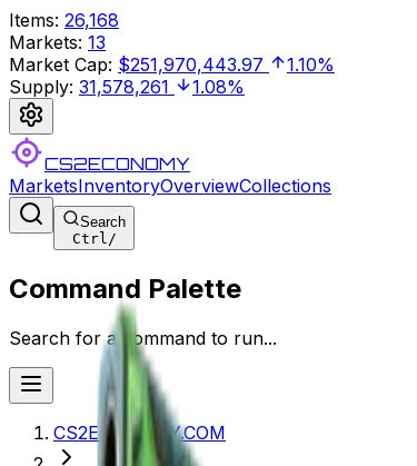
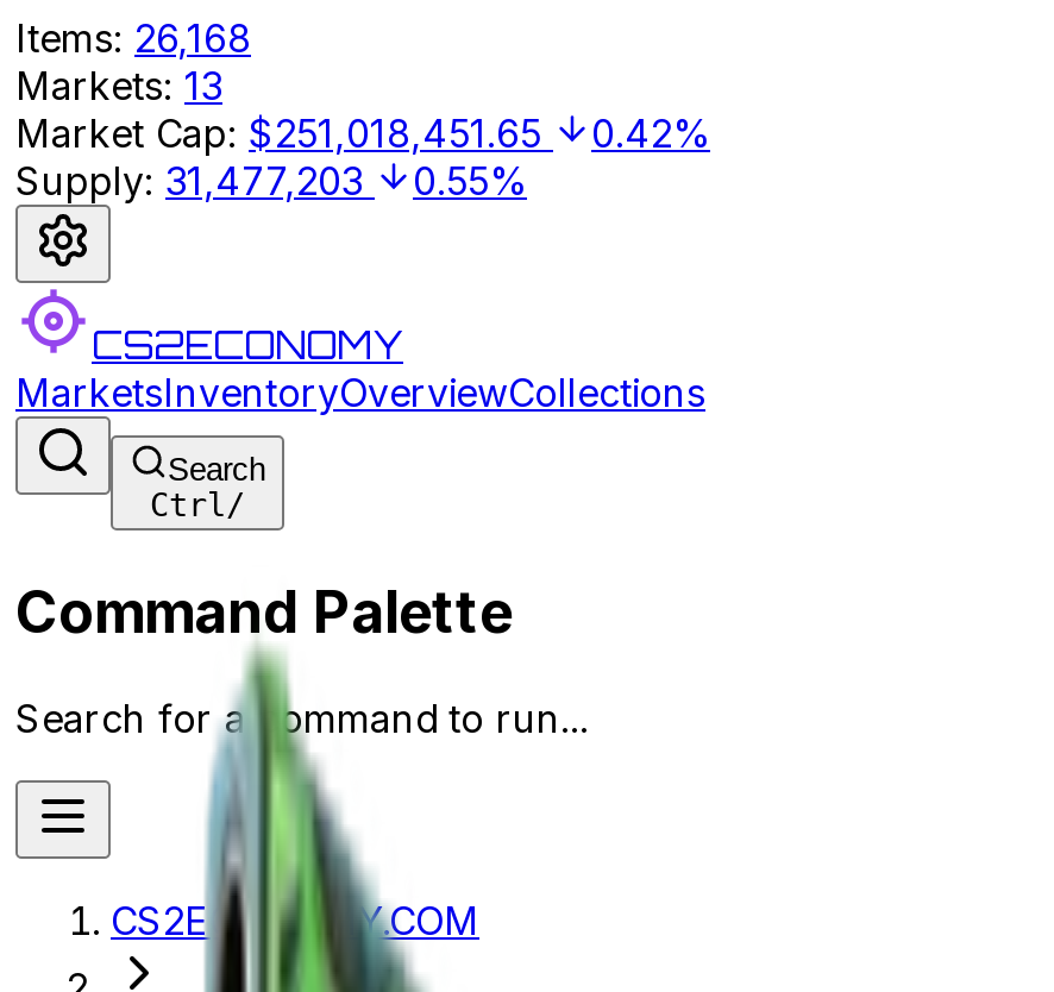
[9,53,264,76] Market Cap: $251,970,443.97 -> [15,109,541,157] Market Cap: $251,018,451.65
[287,53,335,76] 1.10% -> [591,109,710,157] 0.42%
[9,76,169,98] Supply: 31,578,261 -> [15,157,363,205] Supply: 31,477,203
[192,76,245,98] 1.08% -> [413,157,527,205] 0.55%

